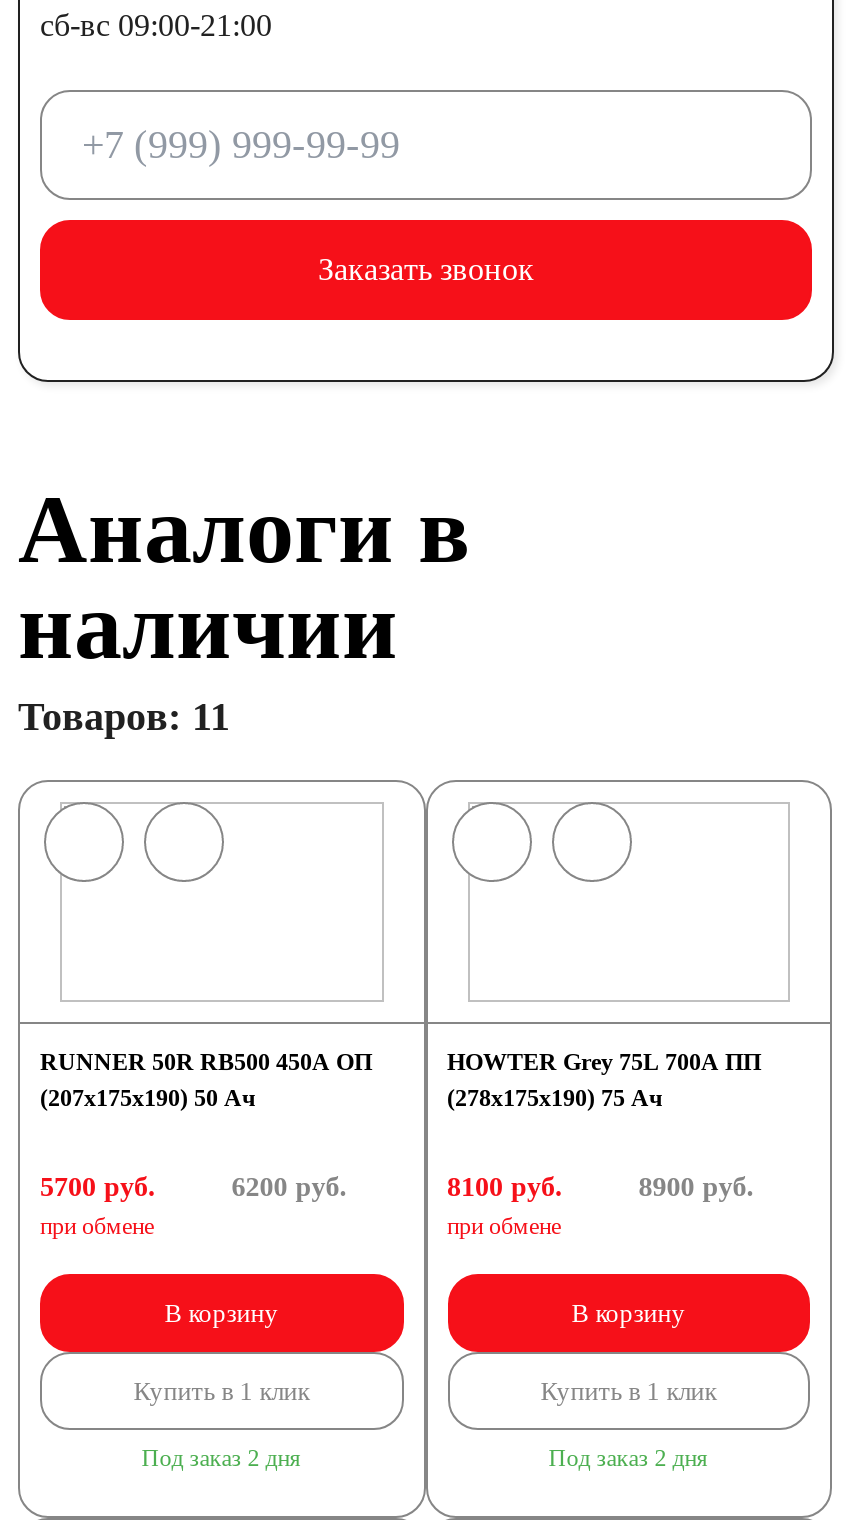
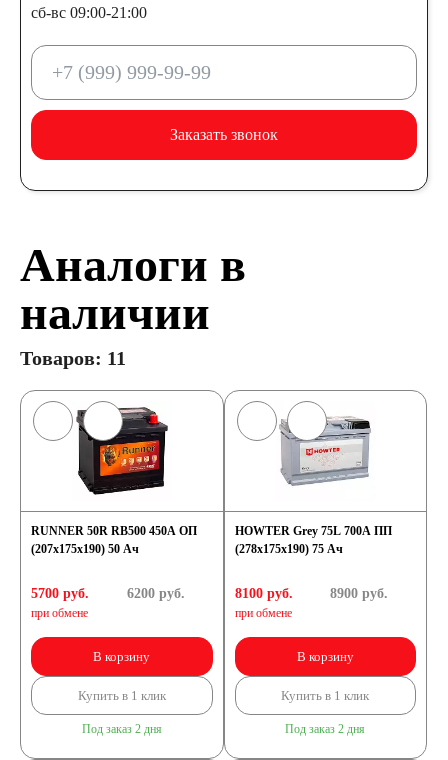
none -> [75,406,169,496] [image]
none -> [279,416,371,487] [image]

